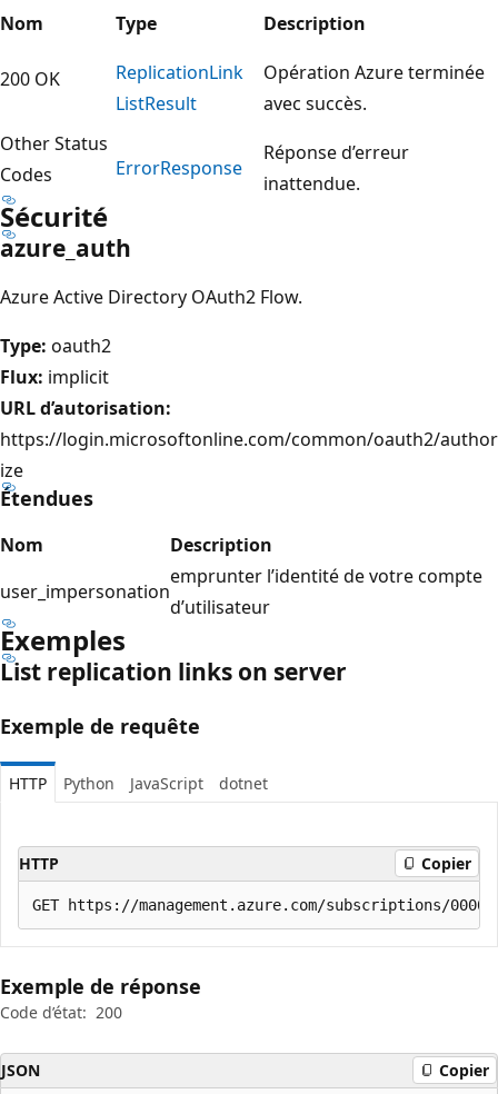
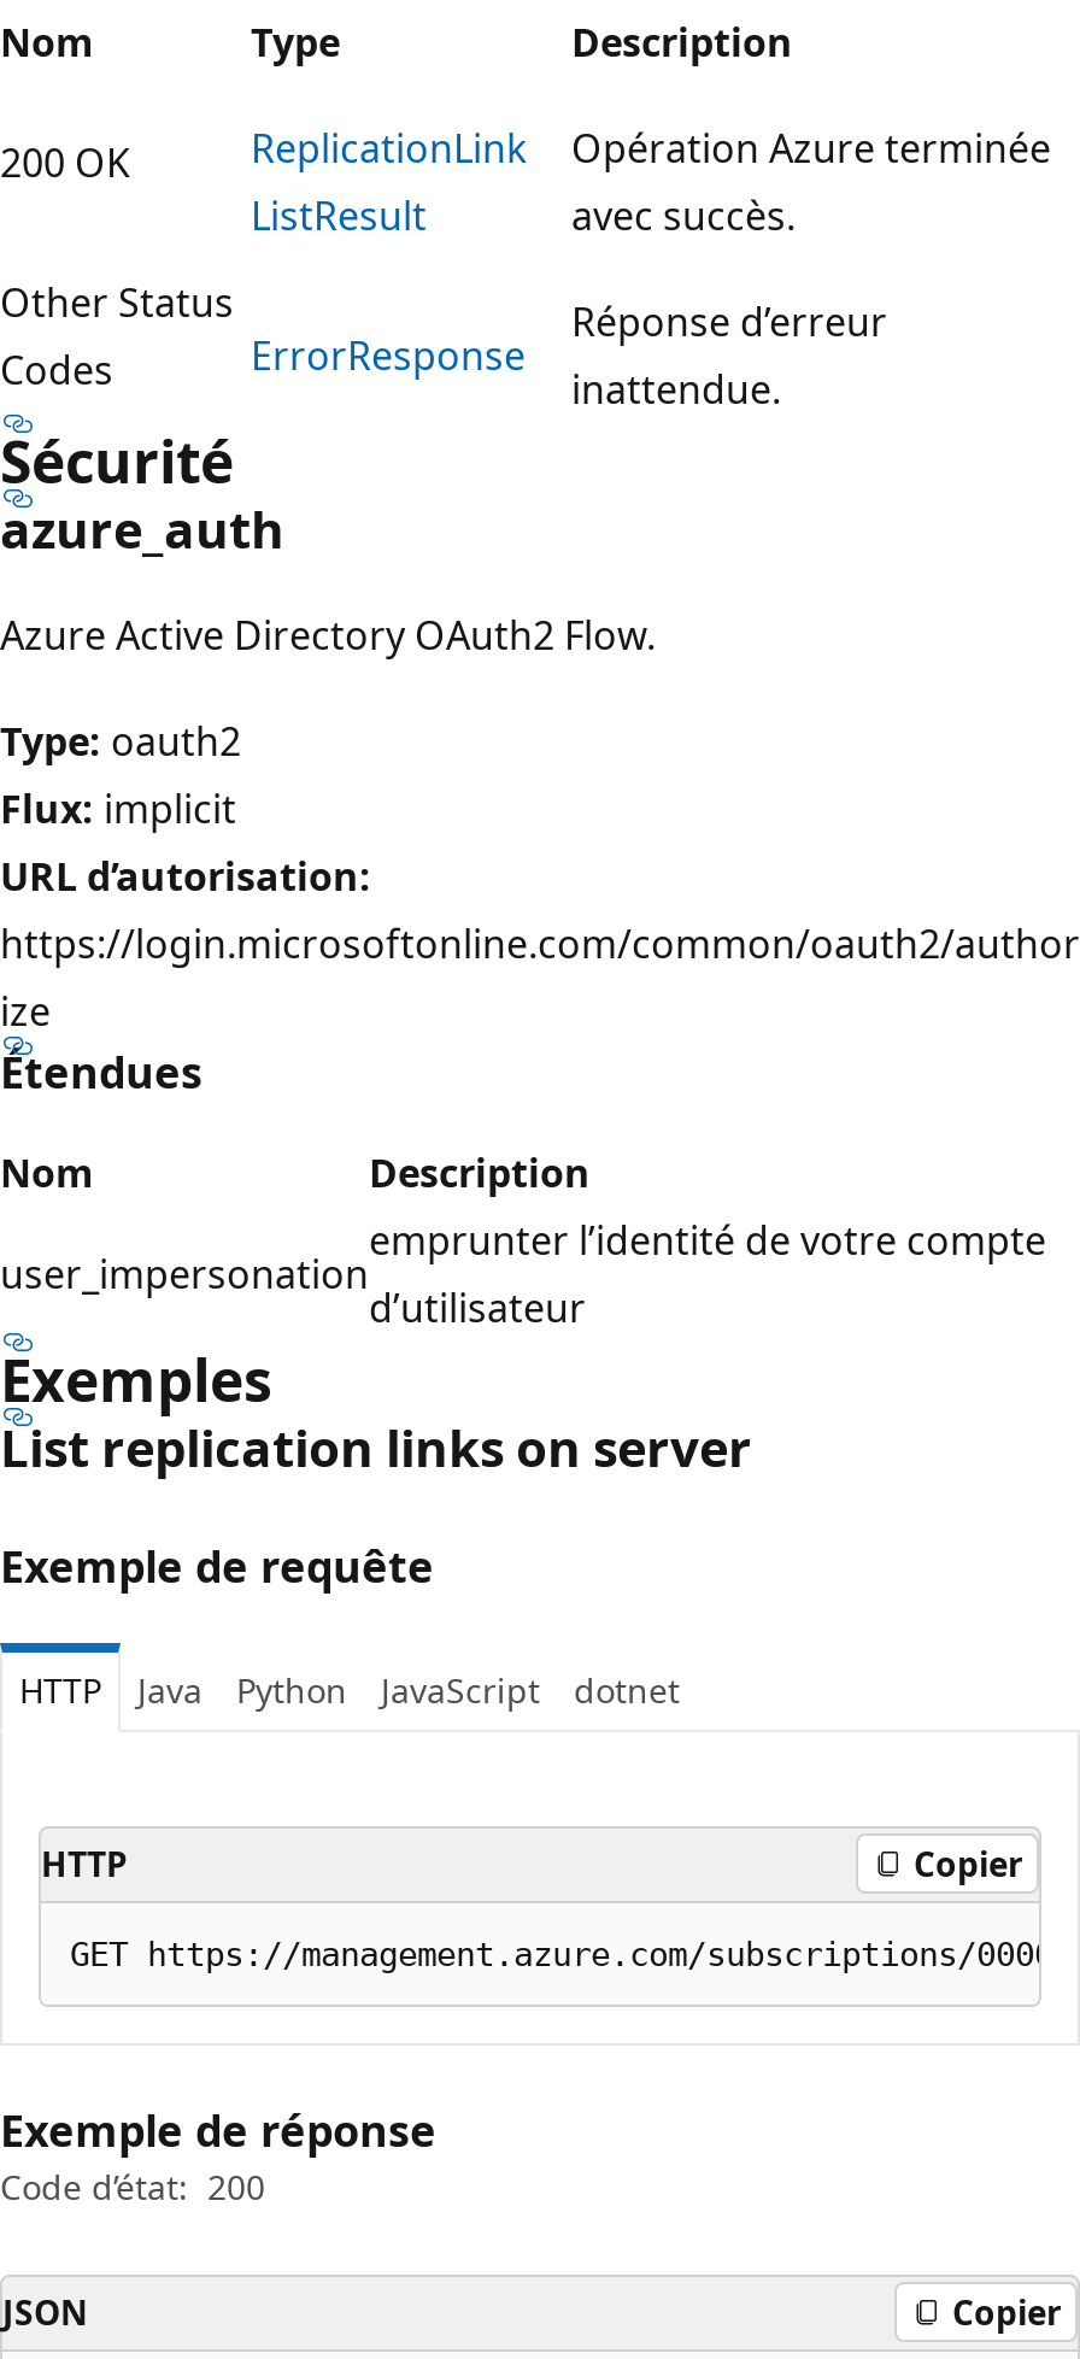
none -> [137,1666,202,1712] Java

